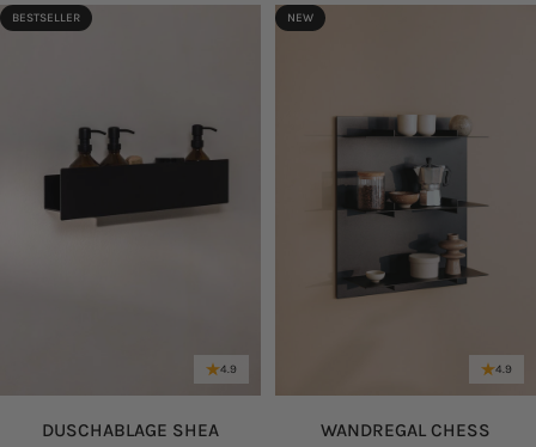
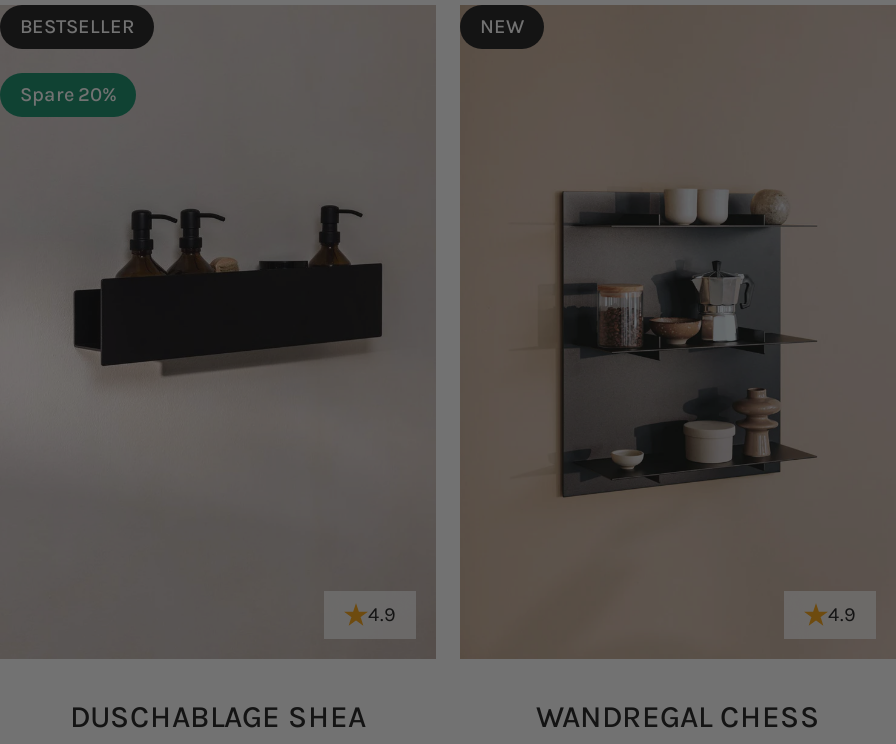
none -> [20,82,116,106] Spare 20%

